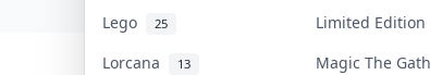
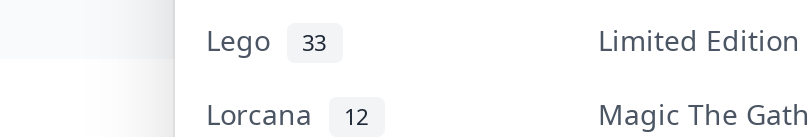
[102,11,167,32] Lego 25 -> [206,20,326,58] Lego 33
[102,52,190,72] Lorcana 13 -> [206,94,368,132] Lorcana 12

